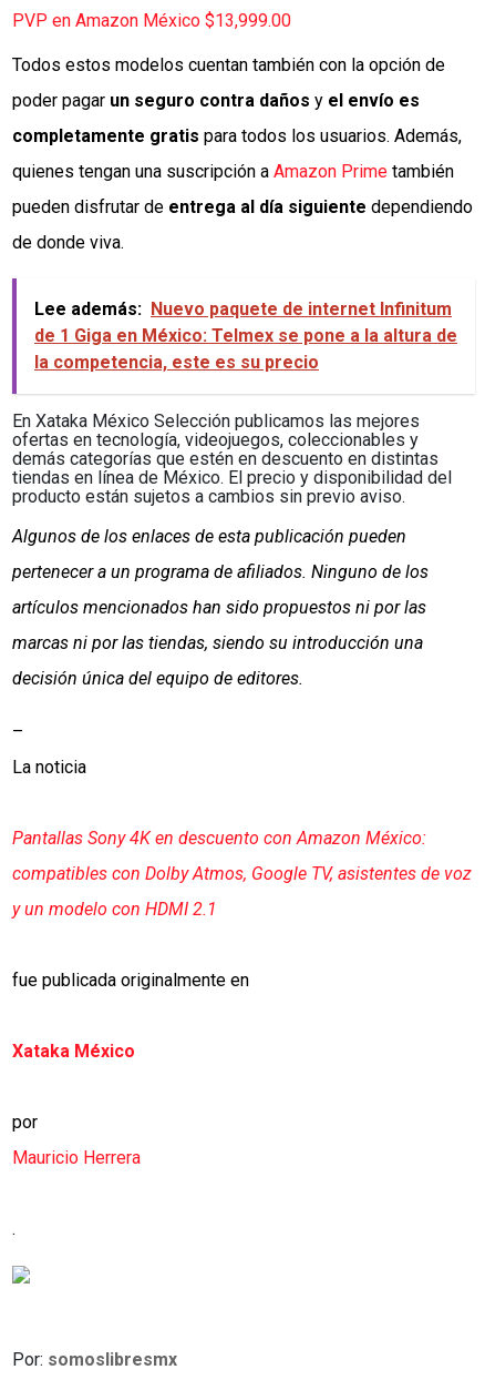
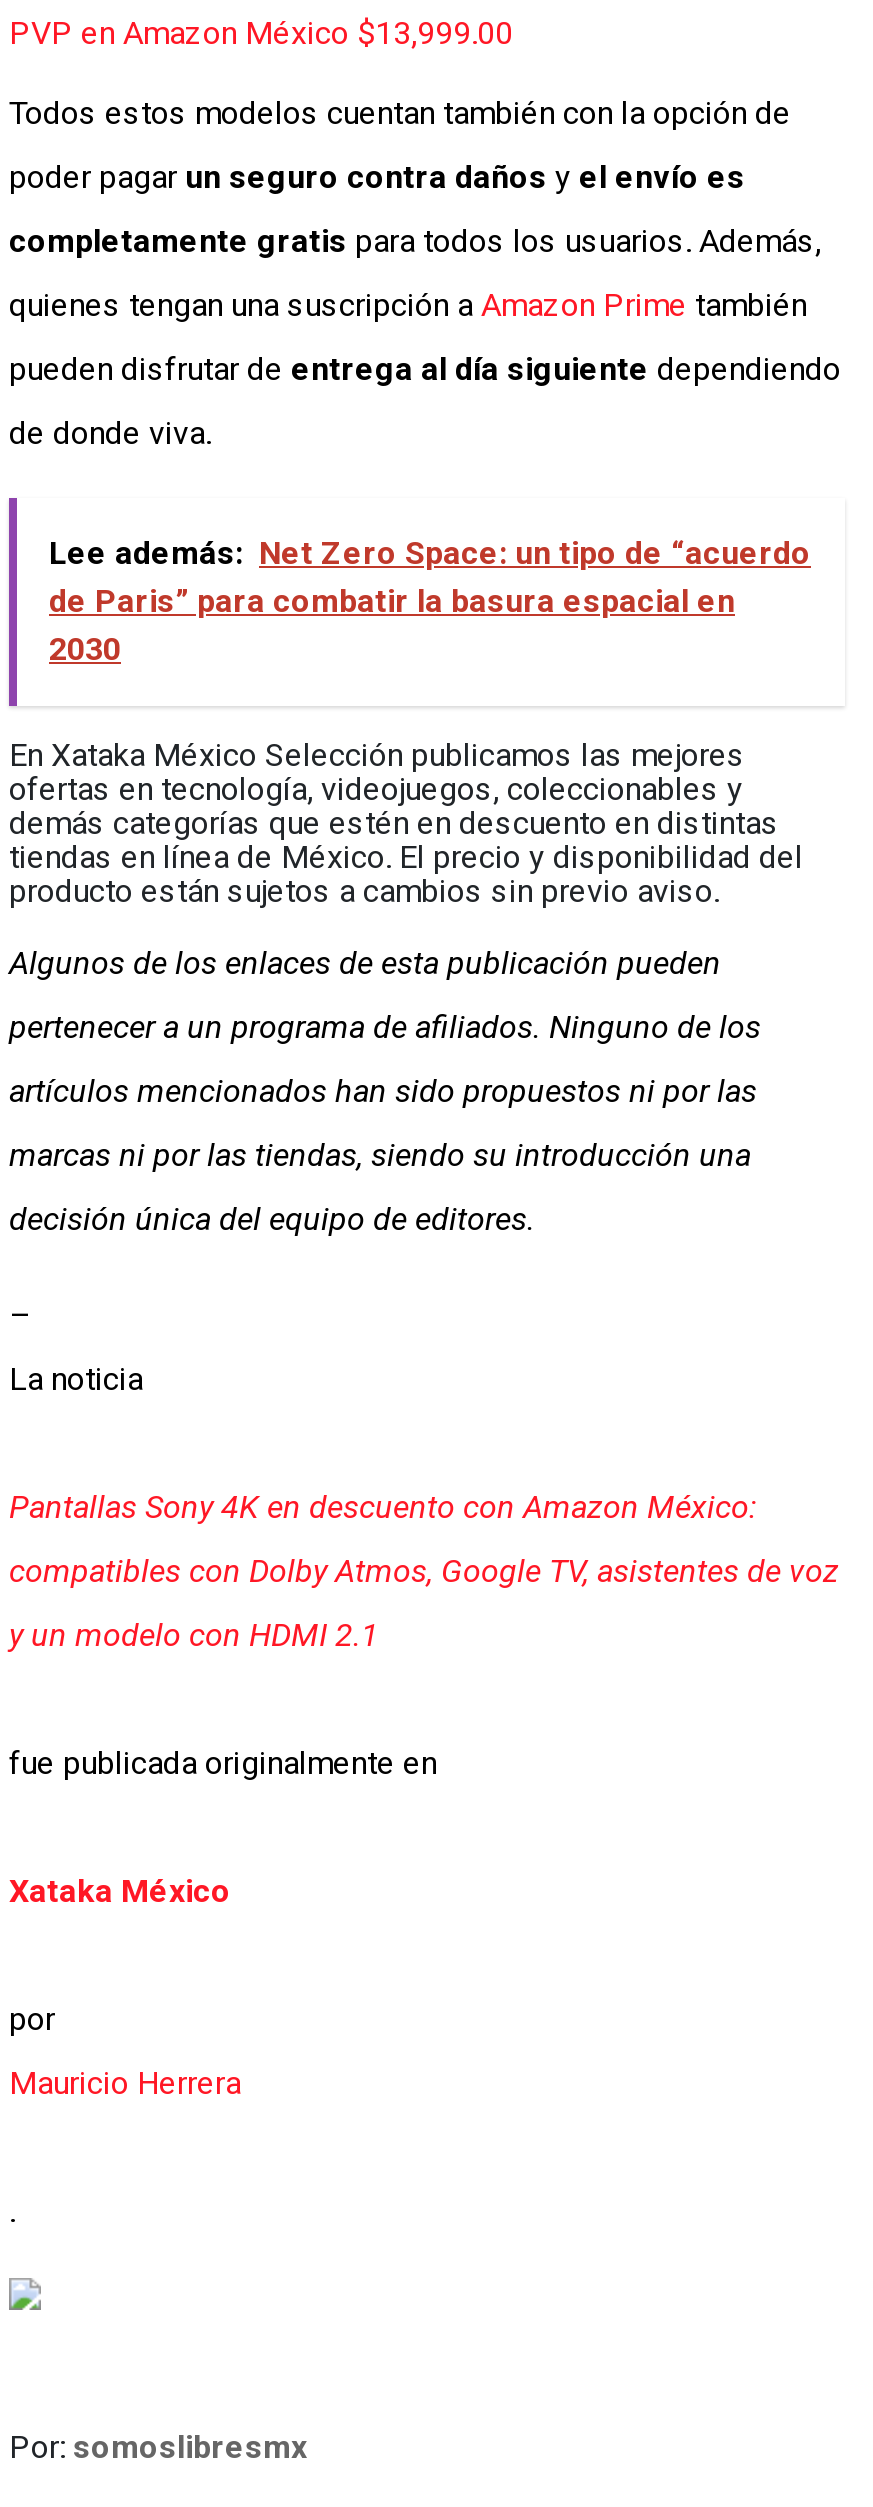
[34,299,457,373] Lee además: Nuevo paquete de internet Infinitum | de 1 Giga en México: Telmex se pone a la altura de | la competencia, este es su precio -> [49,535,811,669] Lee además: Net Zero Space: un tipo de “acuerdo | de Paris” para combatir la basura espacial en | 2030

